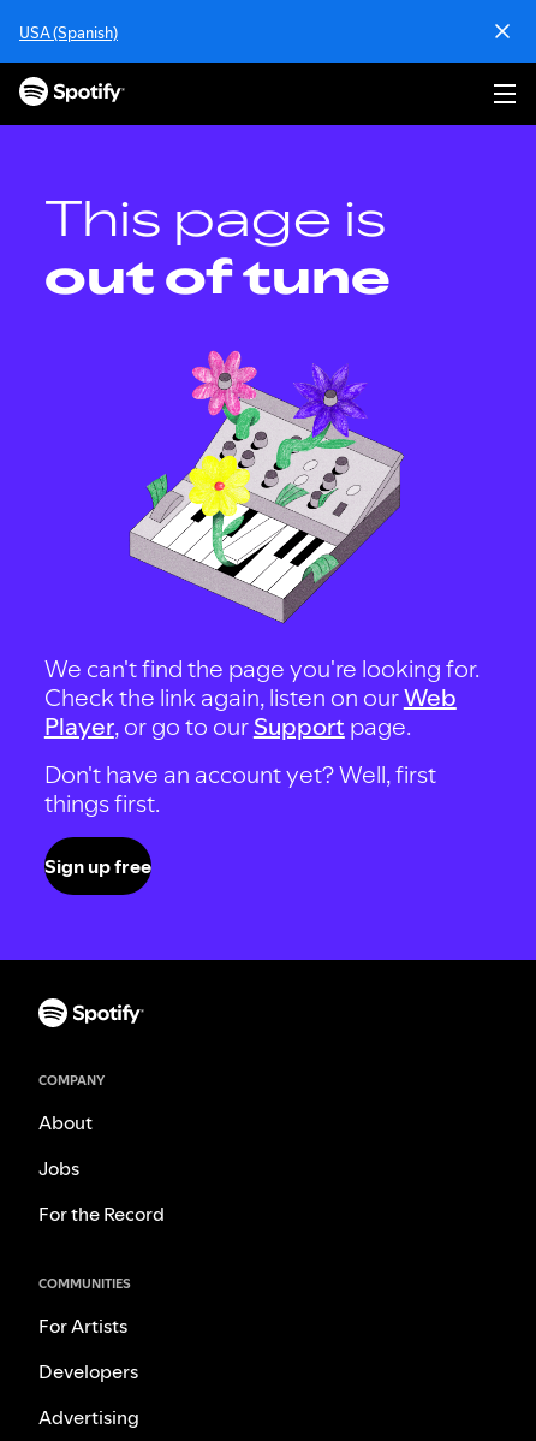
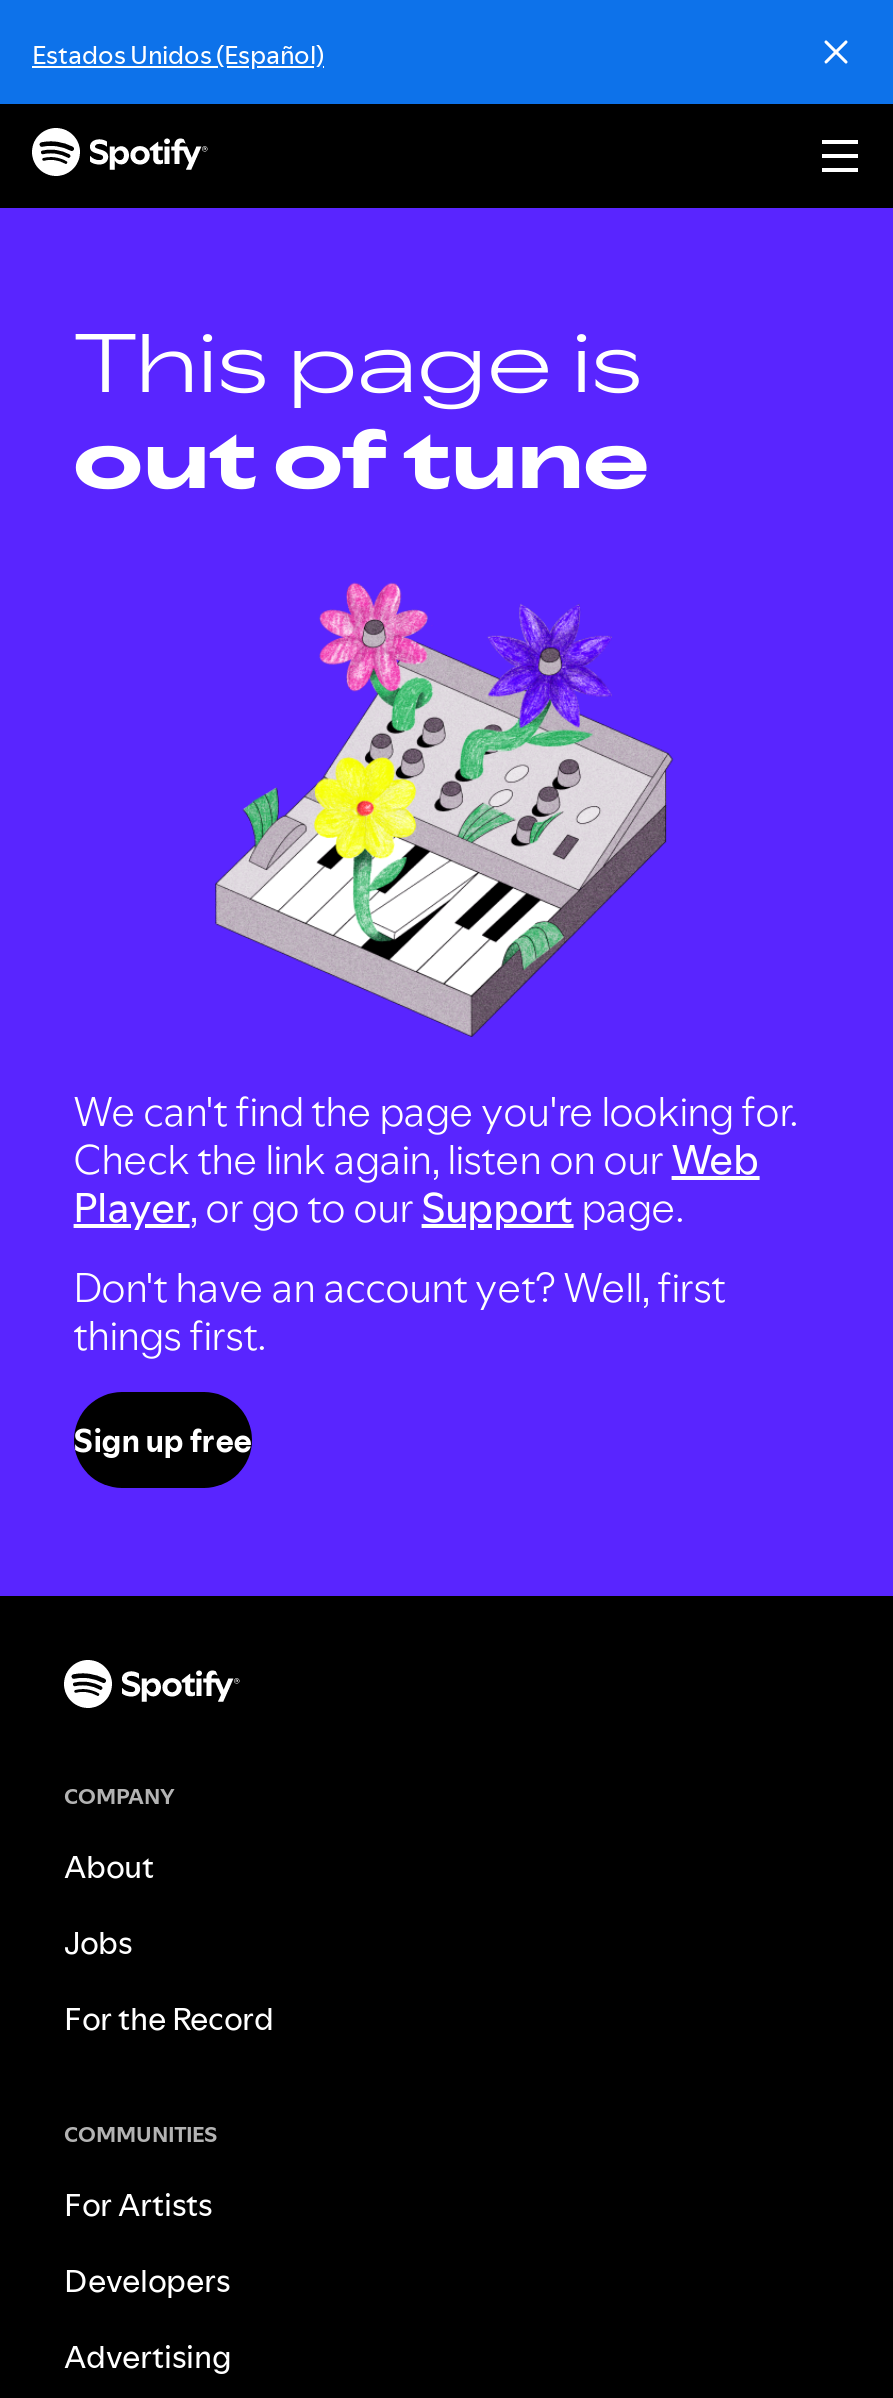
[19,22,118,43] USA (Spanish) -> [32,36,324,72] Estados Unidos (Español)

